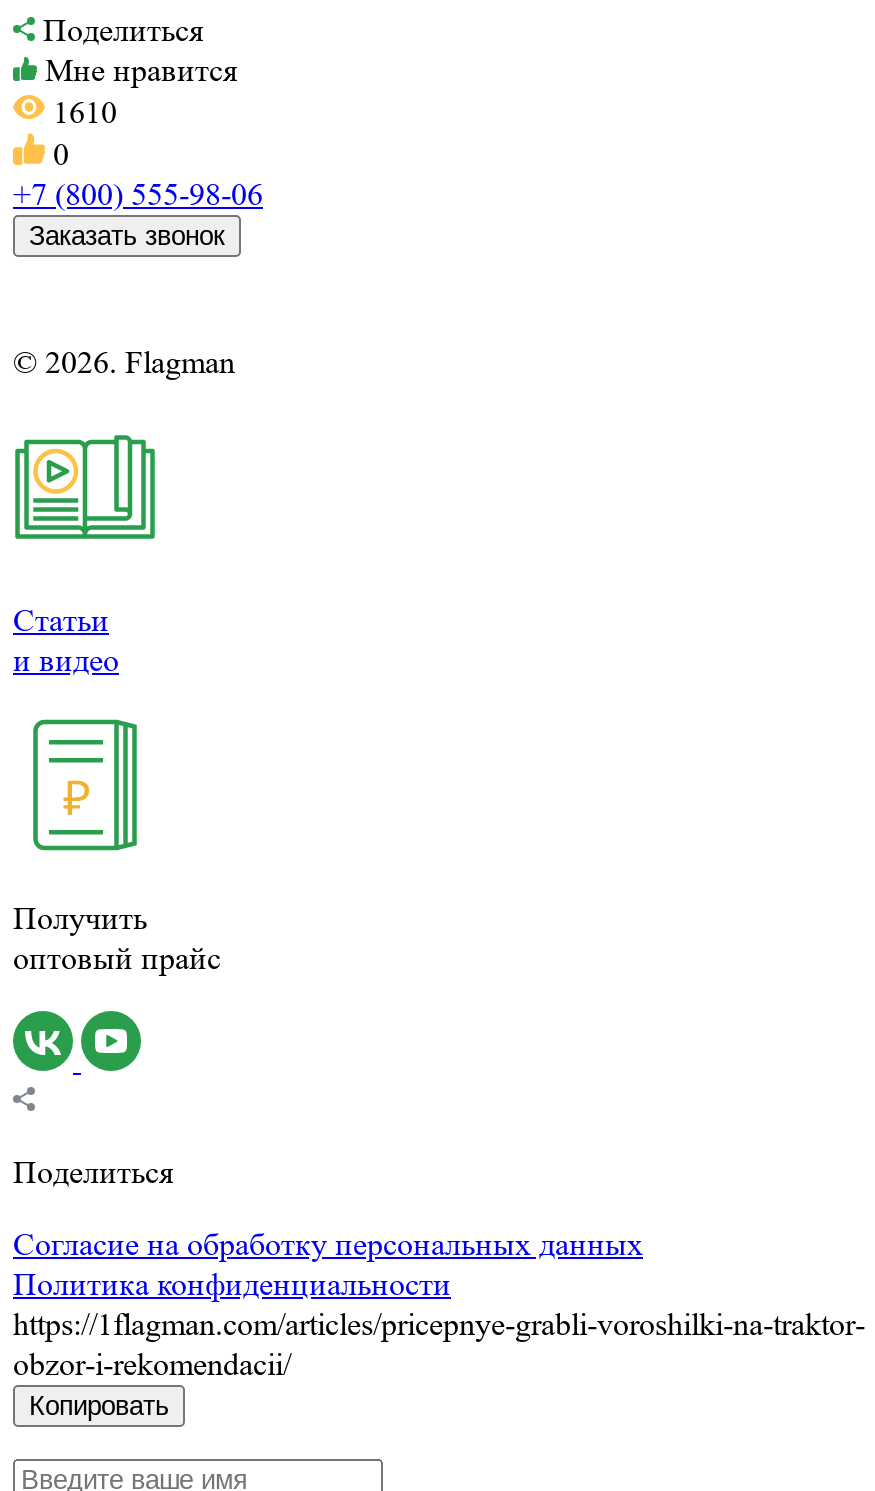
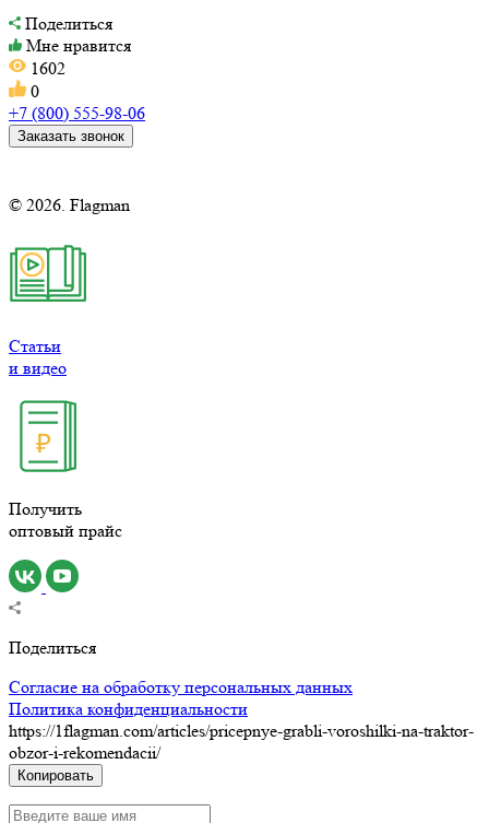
[53,93,117,131] 1610 -> [31,58,65,79] 1602

